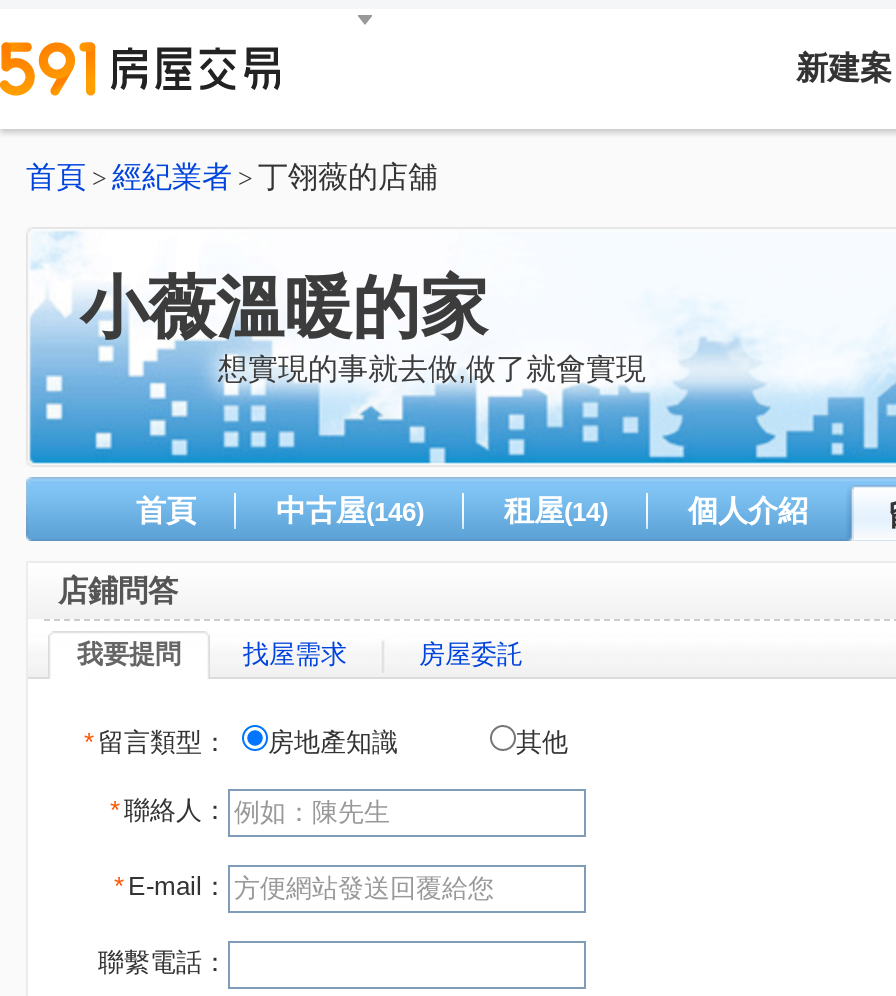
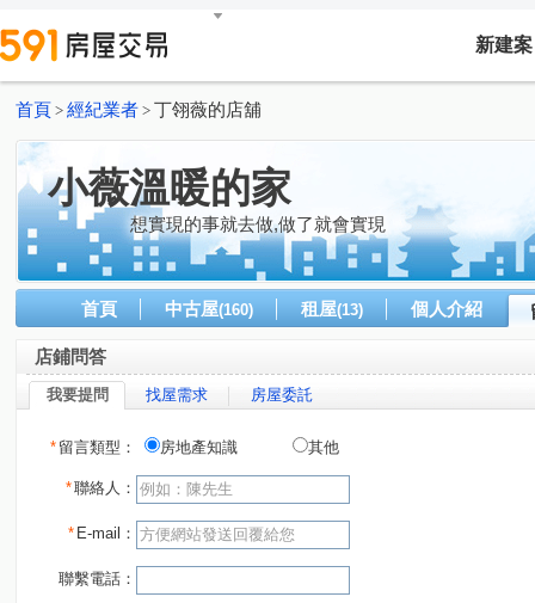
[276,493,424,527] 中古屋(146) -> [165,299,253,319] 中古屋(160)
[504,493,608,527] 租屋(14) -> [301,299,363,319] 租屋(13)

